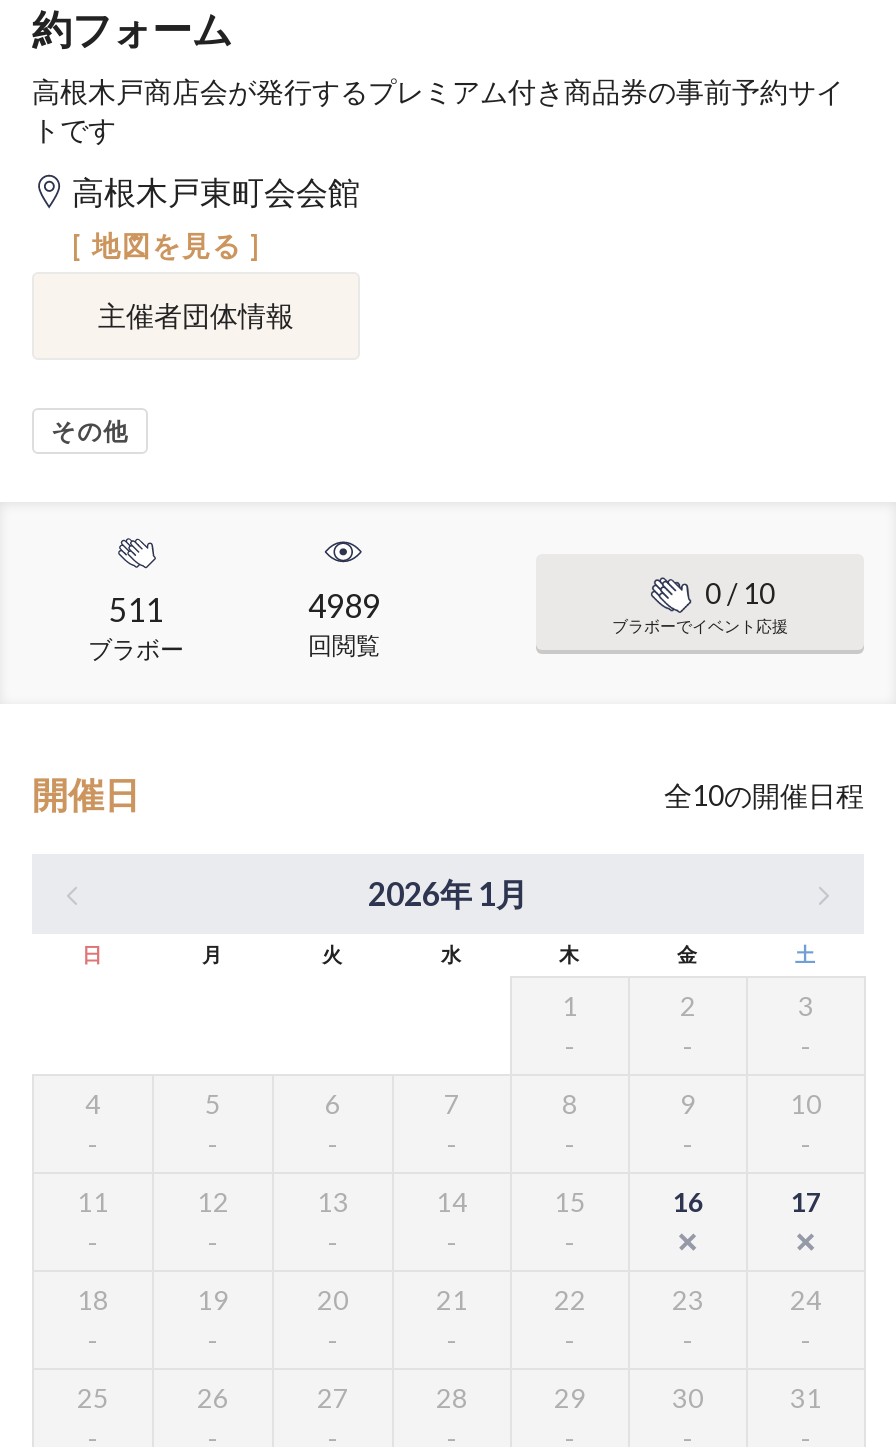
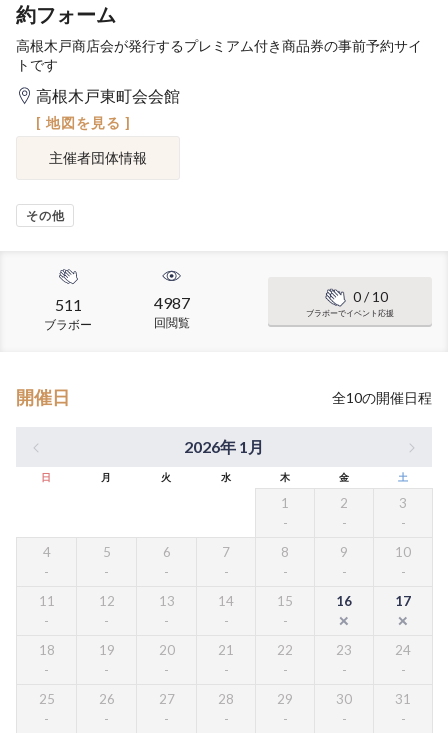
[308,586,380,624] 4989 -> [154,293,190,312] 4987

